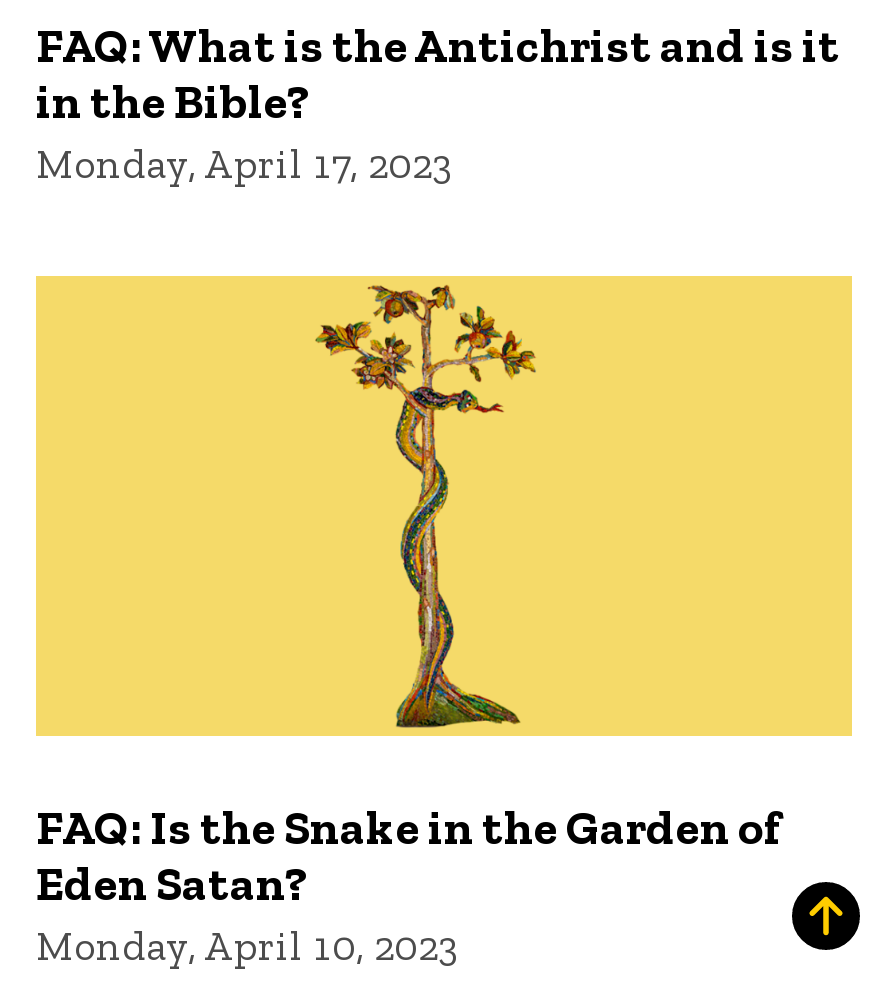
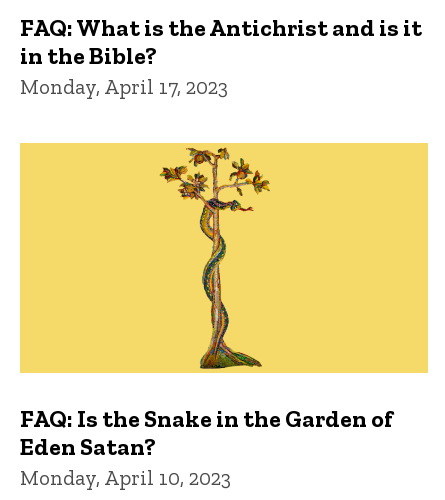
[790,880,862,952] [image] -> none

